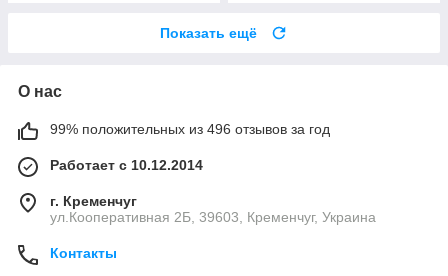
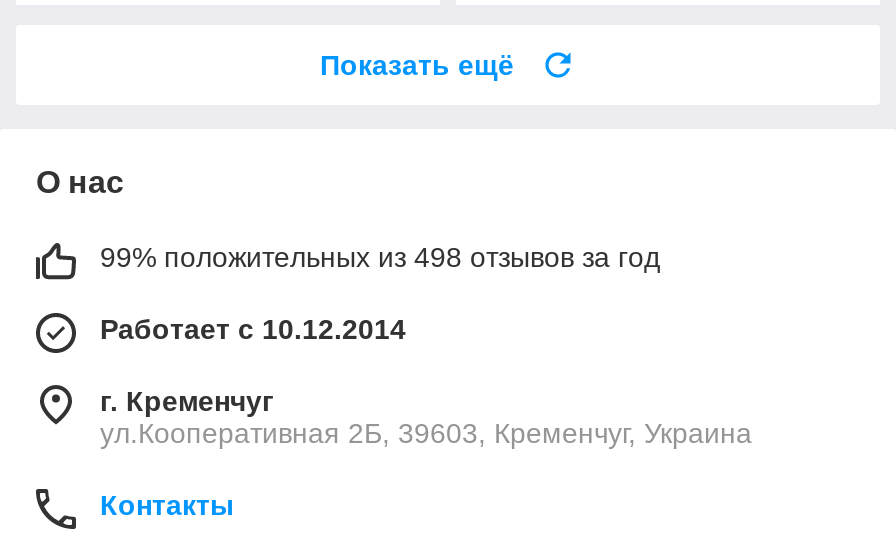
[50,121,330,137] 99% положительных из 496 отзывов за год -> [100,241,660,273] 99% положительных из 498 отзывов за год

